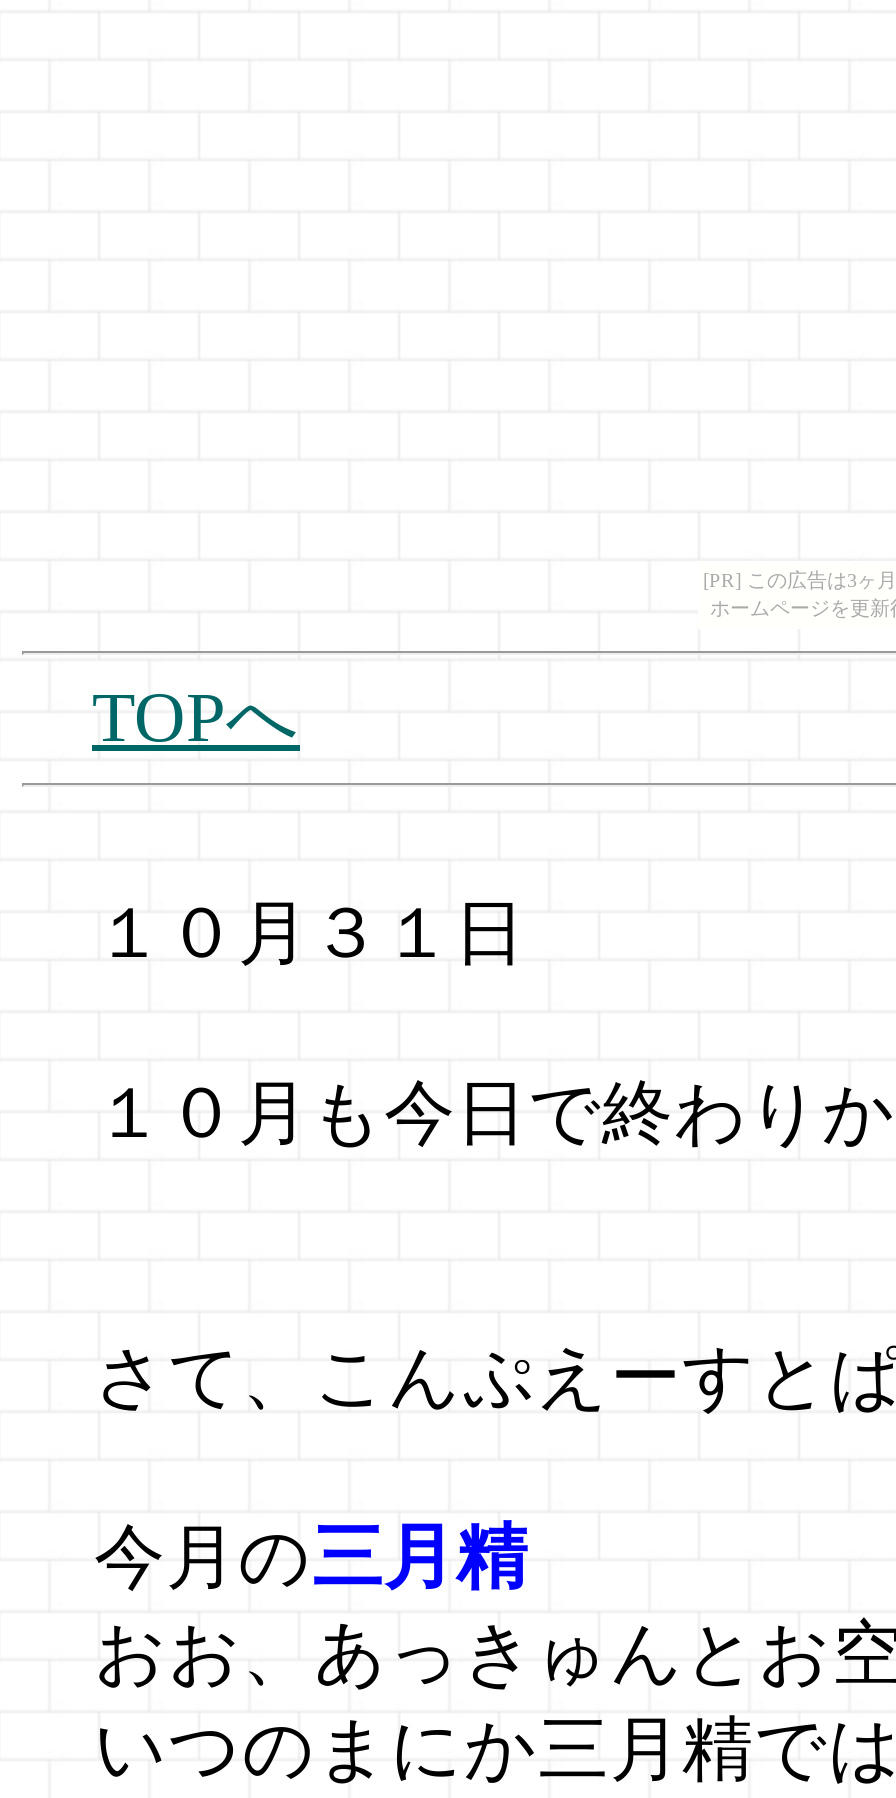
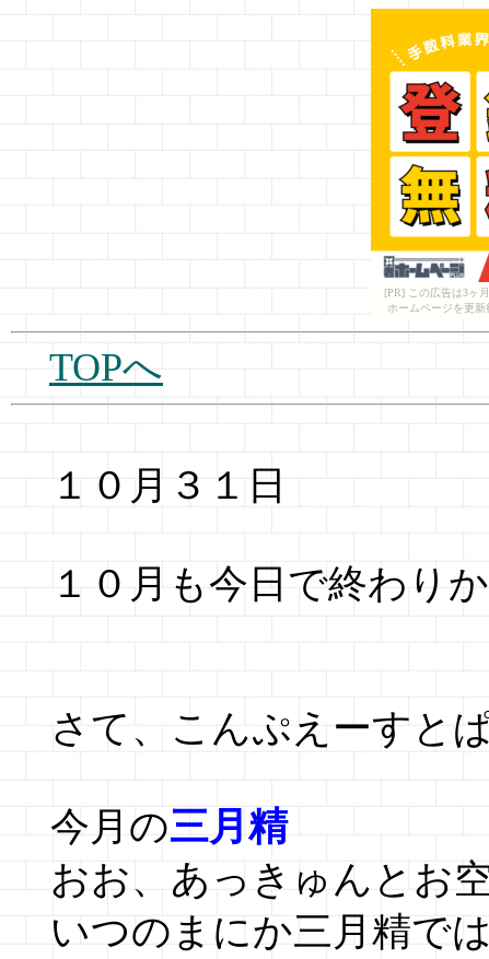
none -> [370,8,486,283] [image]

